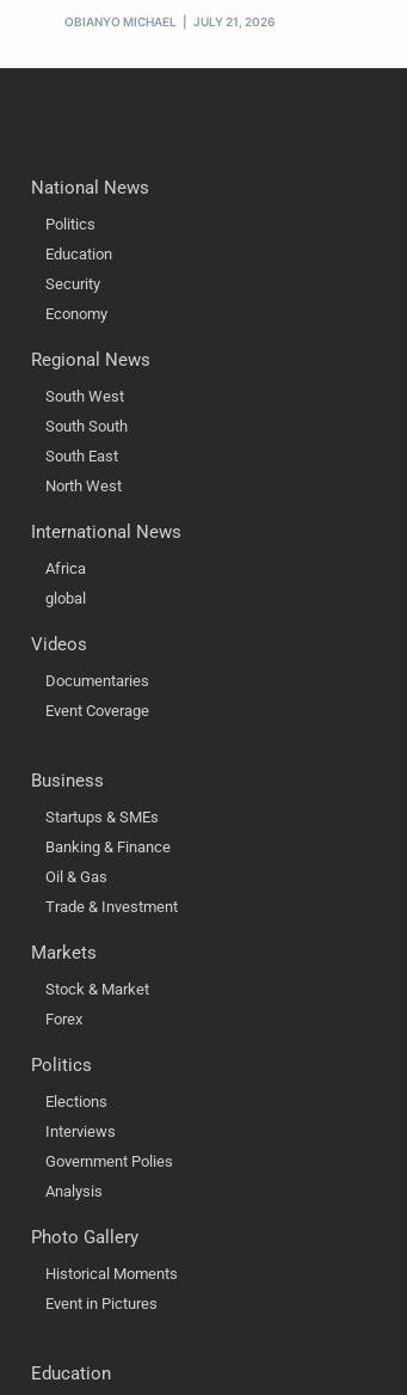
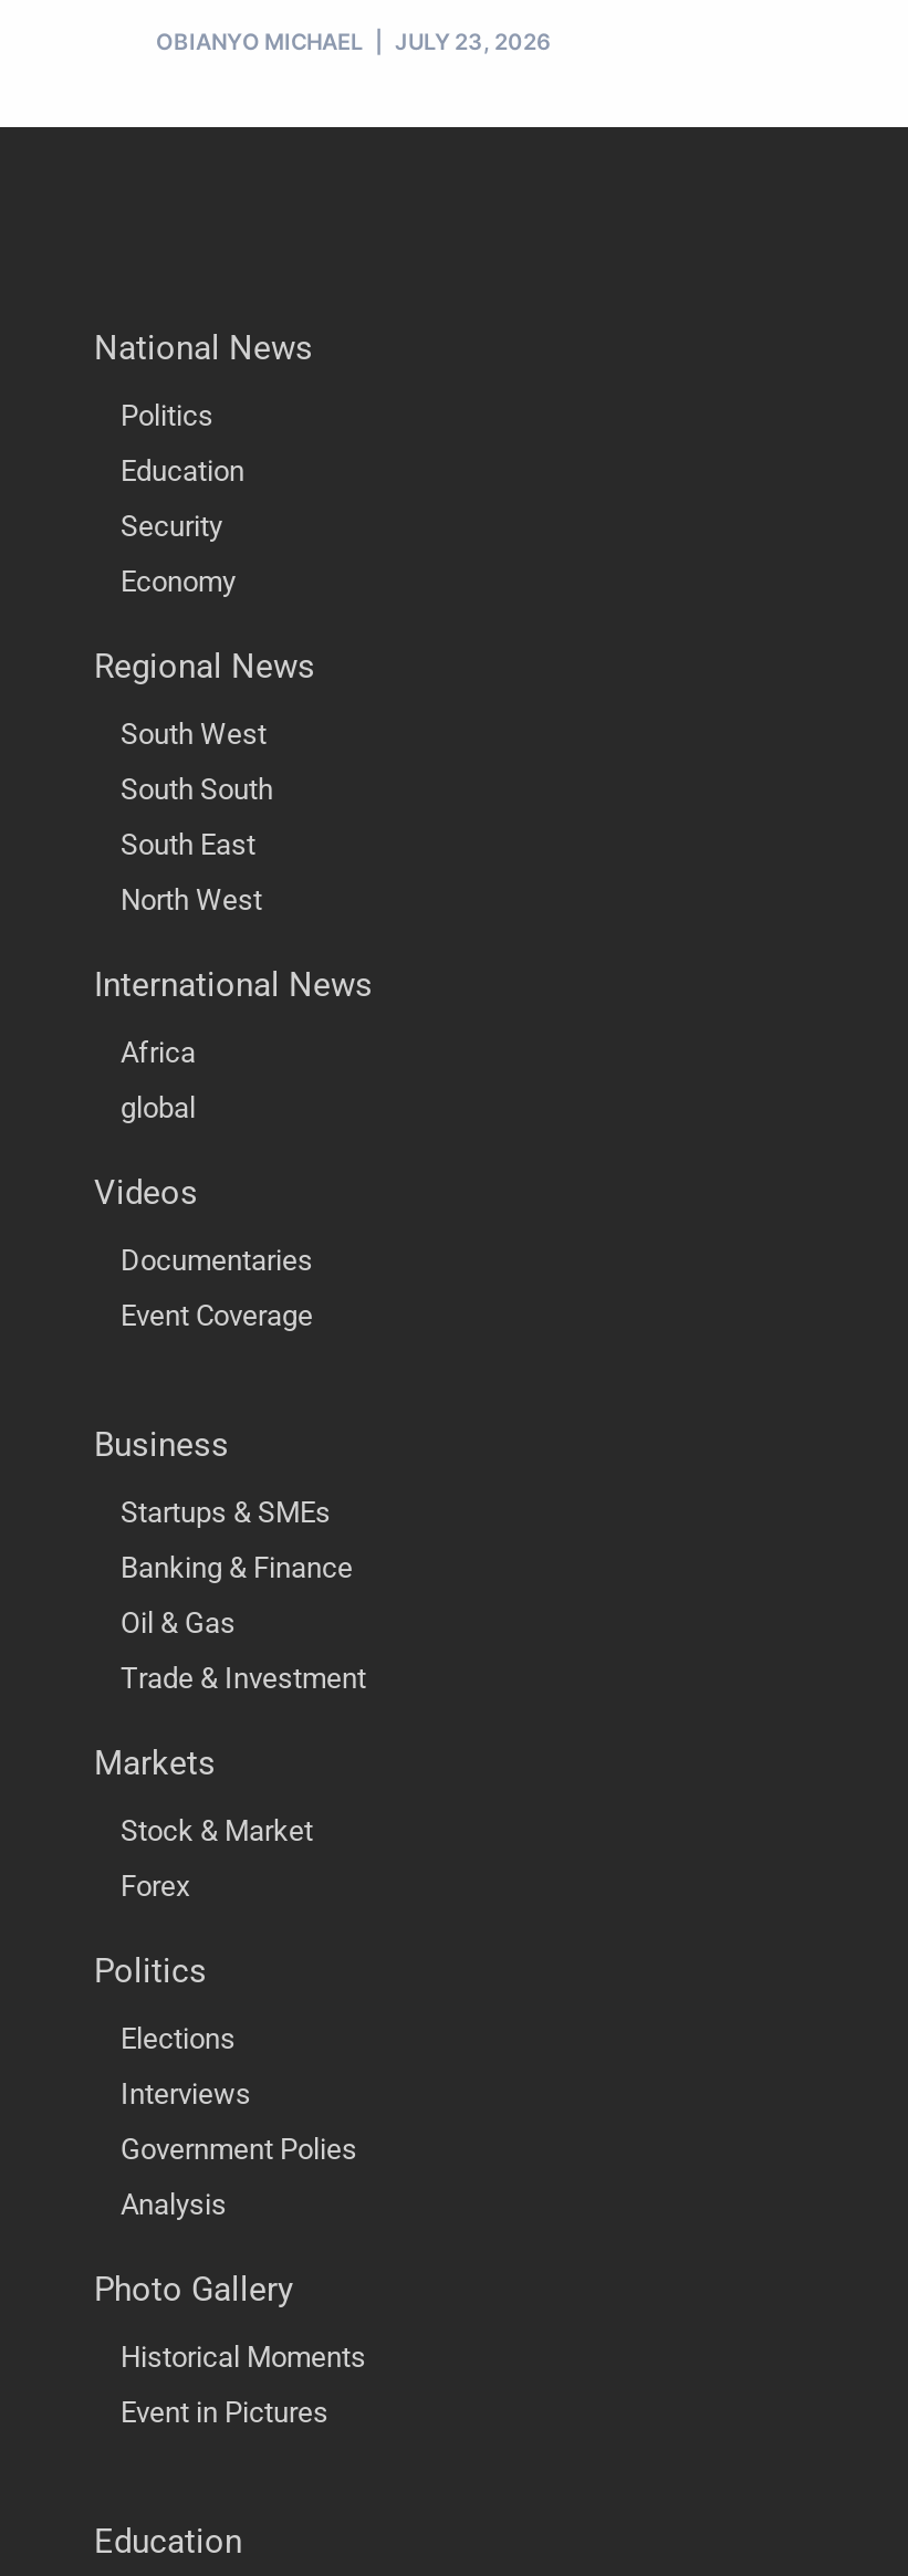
[64,14,275,28] OBIANYO MICHAEL JULY 21, 2026 -> [156,29,550,56] OBIANYO MICHAEL JULY 23, 2026

